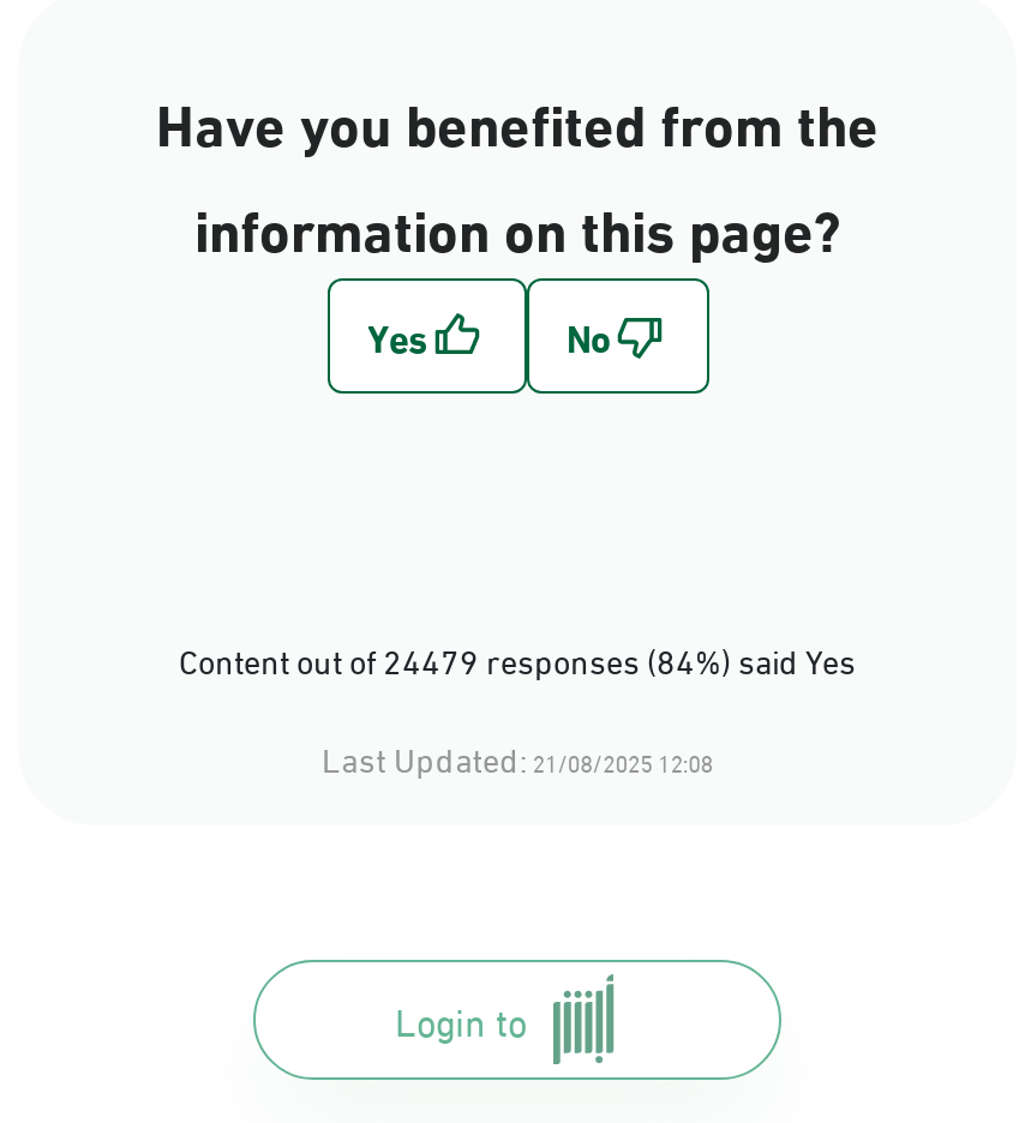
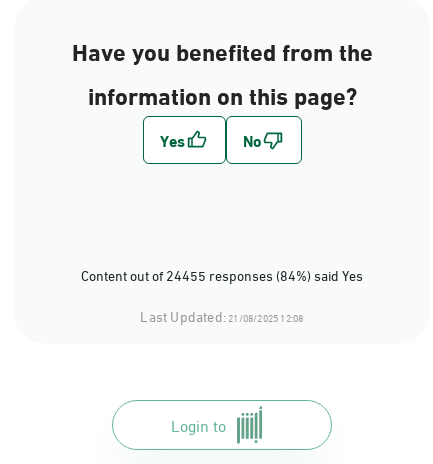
[179,628,856,688] Content out of 24479 responses (84%) said Yes -> [81,262,363,287] Content out of 24455 responses (84%) said Yes

